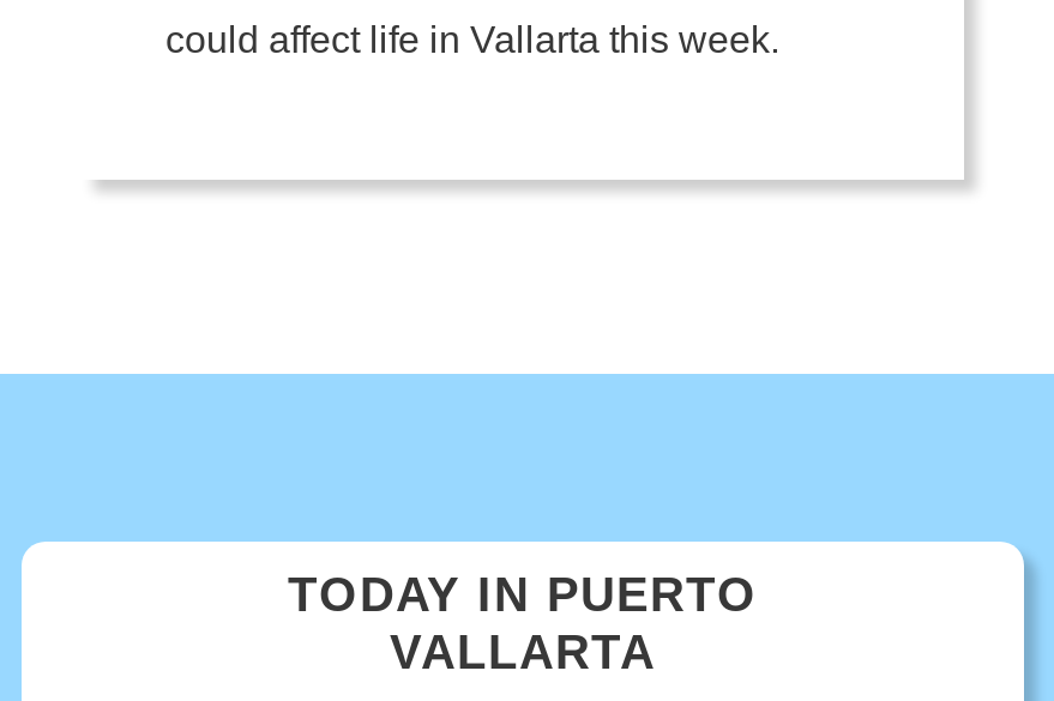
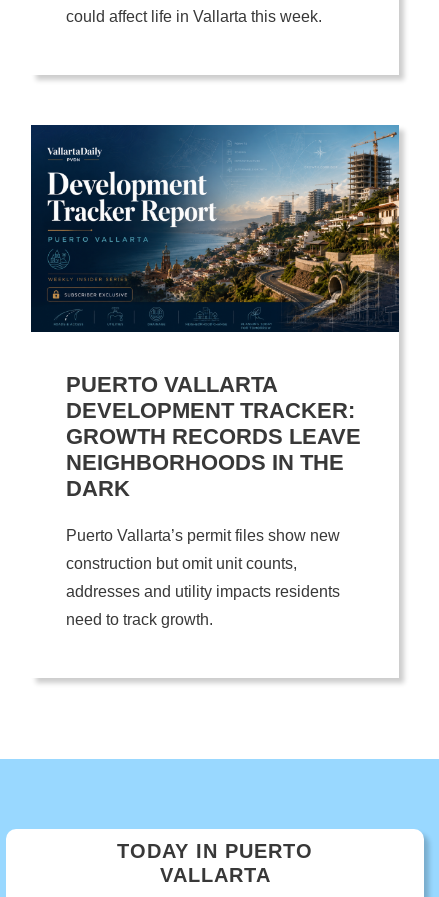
none -> [30,124,400,628] [image] | PUERTO VALLARTA | DEVELOPMENT TRACKER: | GROWTH RECORDS LEAVE | NEIGHBORHOODS IN THE | DARK | Puerto Vallarta’s permit files show new | construction but omit unit counts, | addresses and utility impacts residents | need to track growth.

